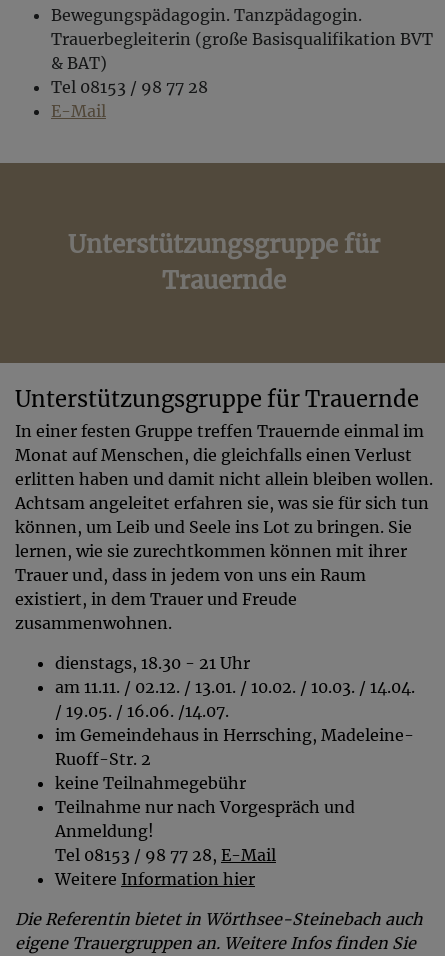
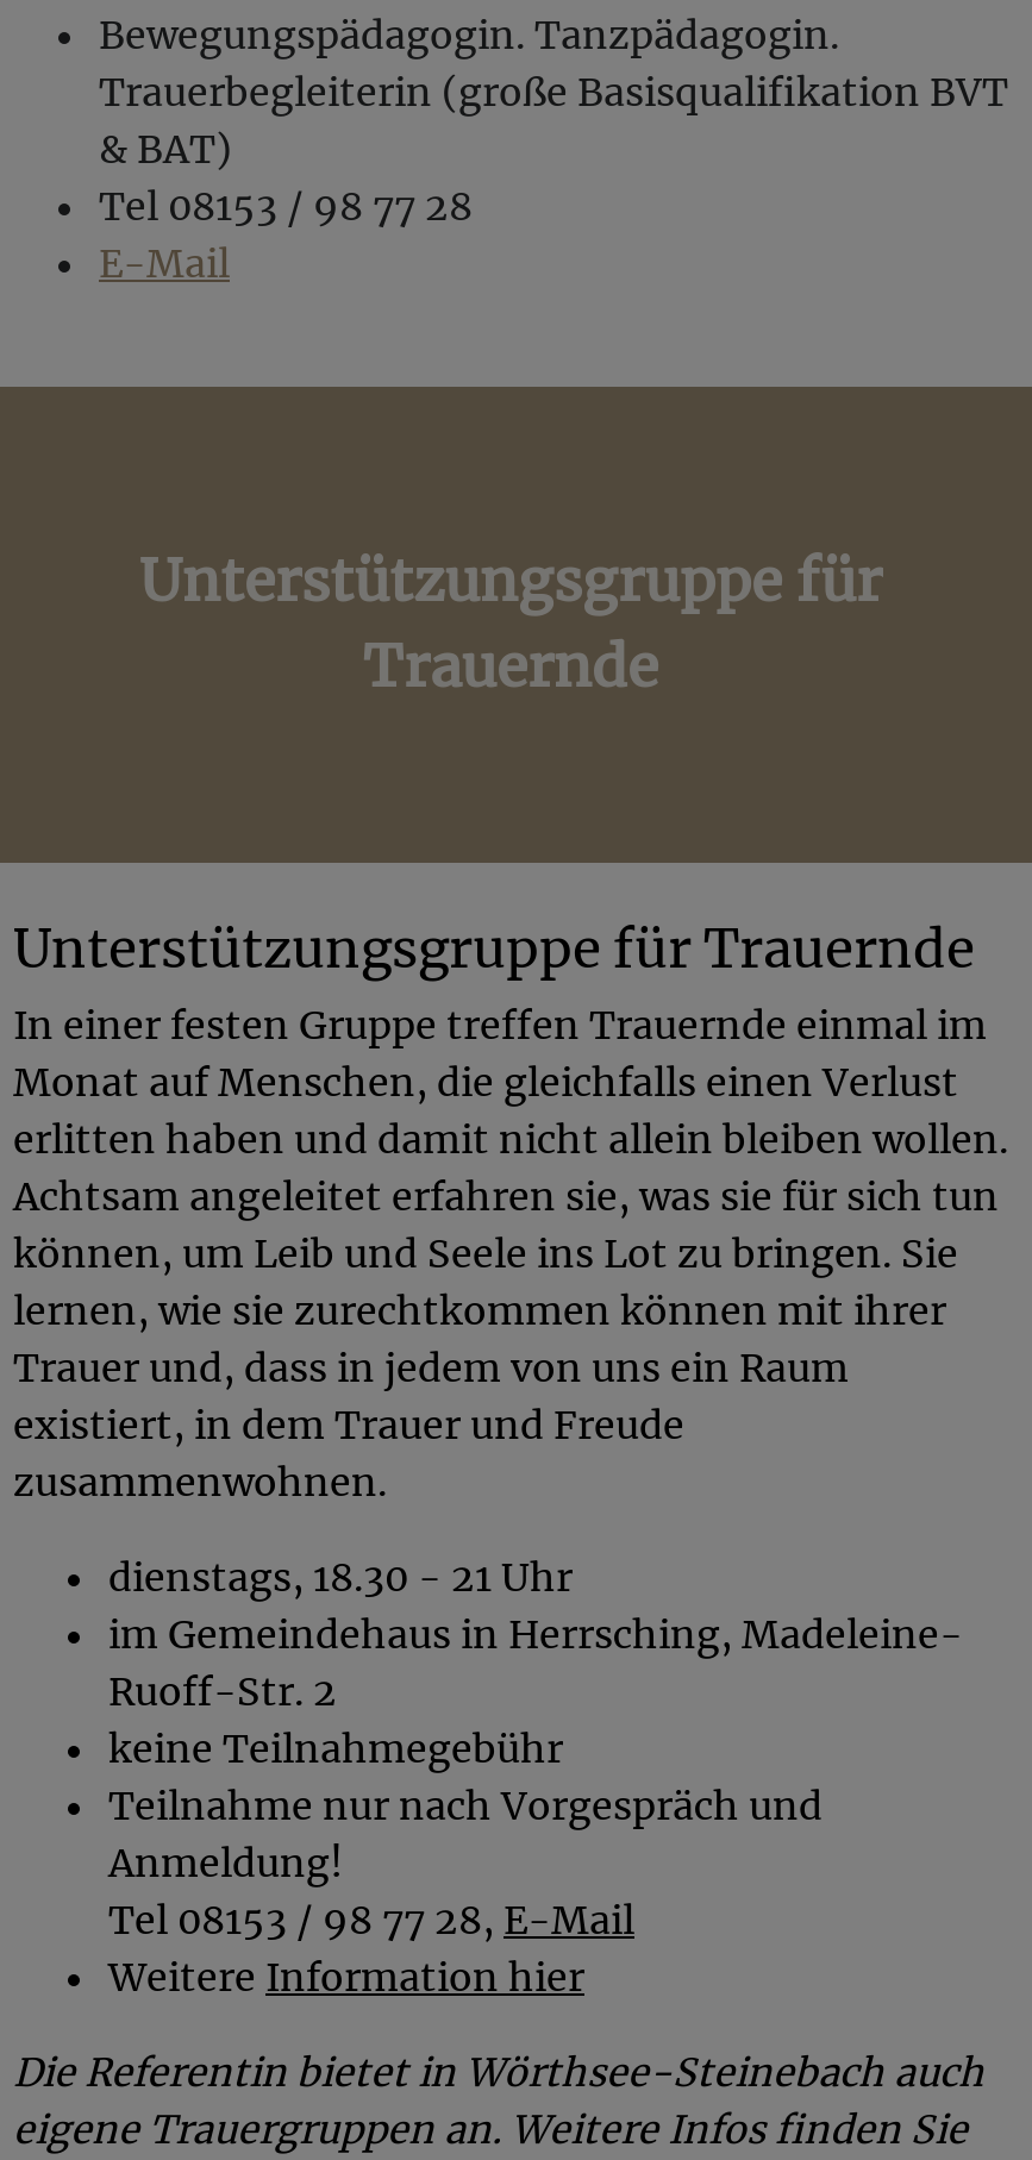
[55,677,415,721] am 11.11. / 02.12. / 13.01. / 10.02. / 10.03. / 14.04. | / 19.05. / 16.06. /14.07. -> none

